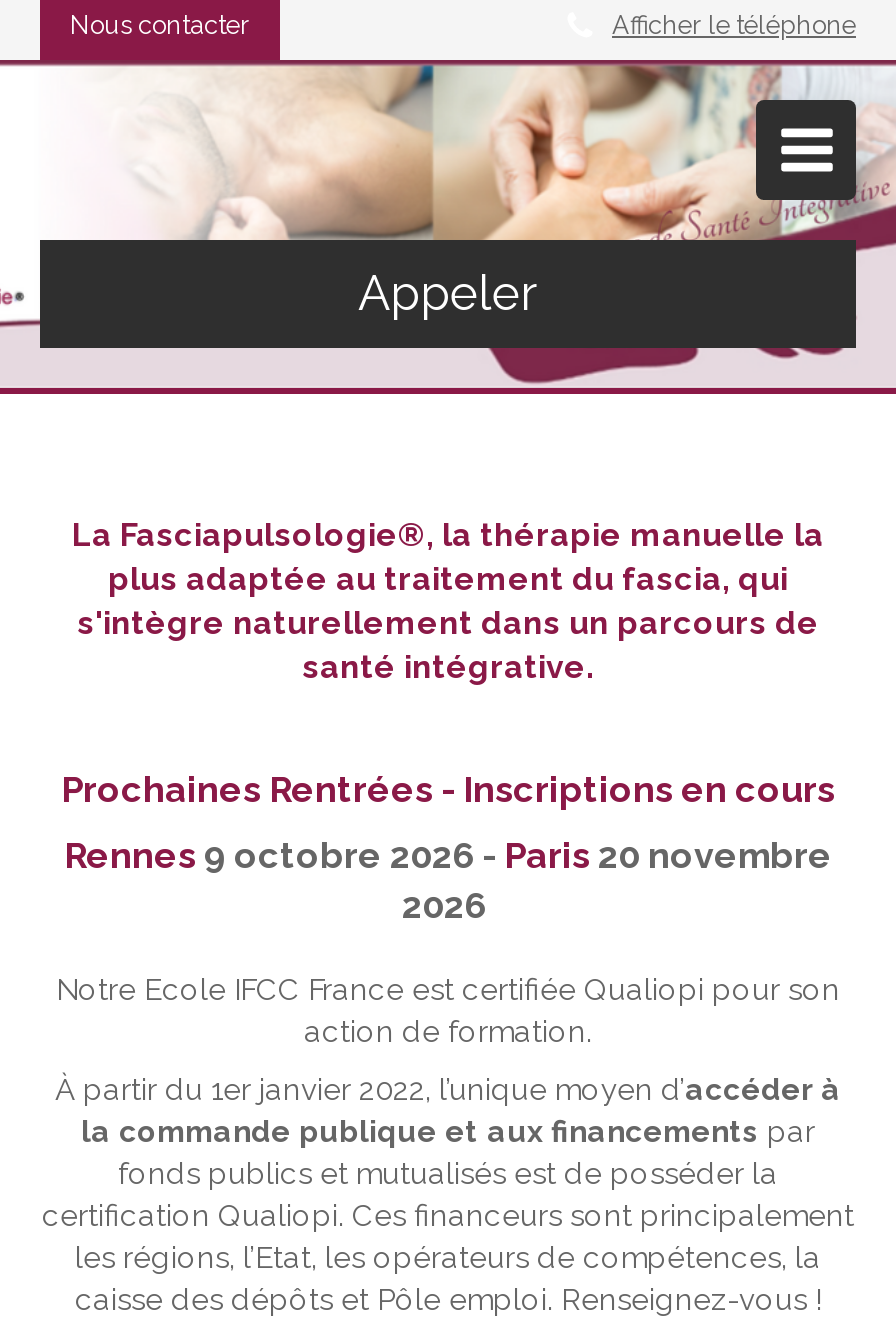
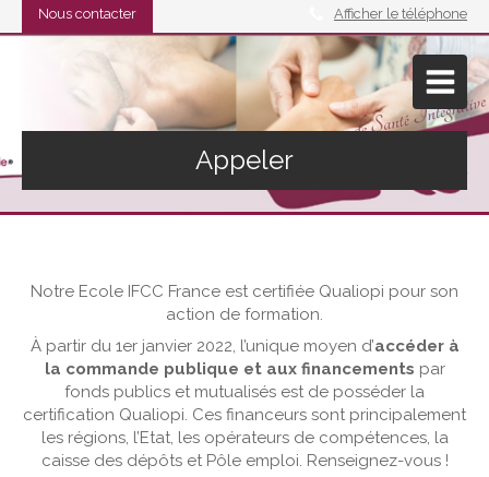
[61,516,835,926] La Fasciapulsologie®, la thérapie manuelle la | plus adaptée au traitement du fascia, qui | s'intègre naturellement dans un parcours de | santé intégrative. | Prochaines Rentrées - Inscriptions en cours | Rennes 9 octobre 2026 - Paris 20 novembre | 2026 -> none

